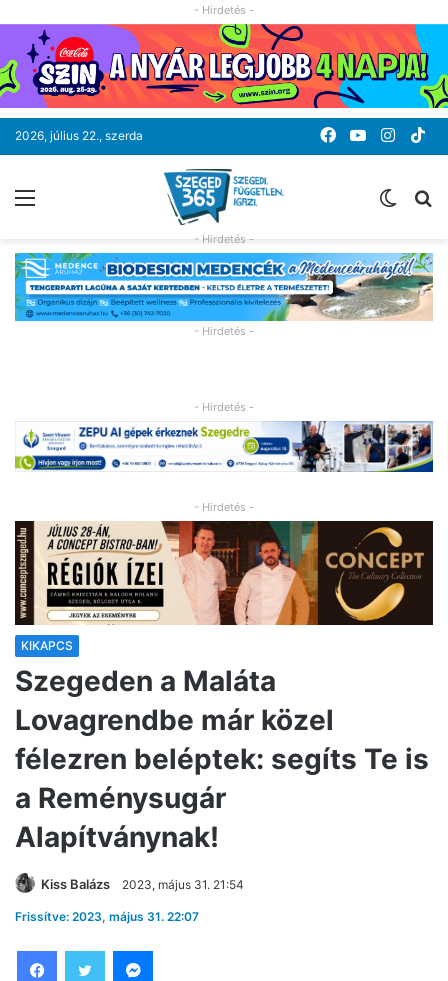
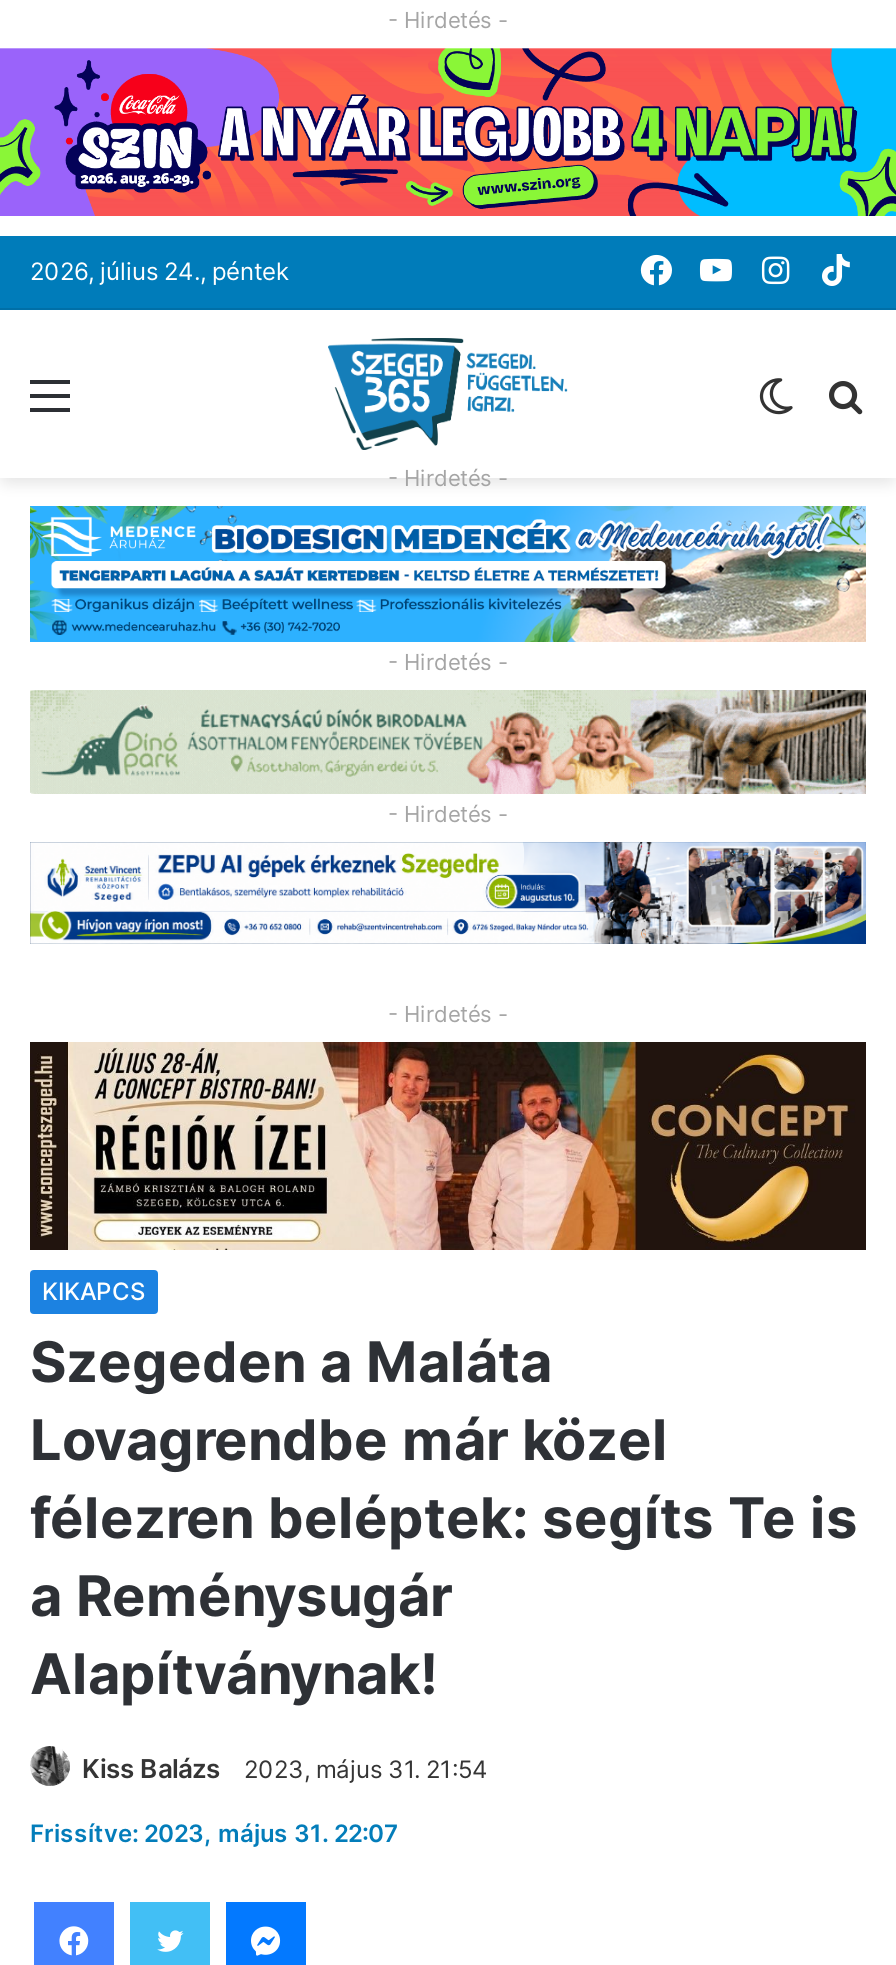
[15,128,143,143] 2026, július 22., szerda -> [30,256,290,286] 2026, július 24., péntek
none -> [30,688,868,796] [image]

